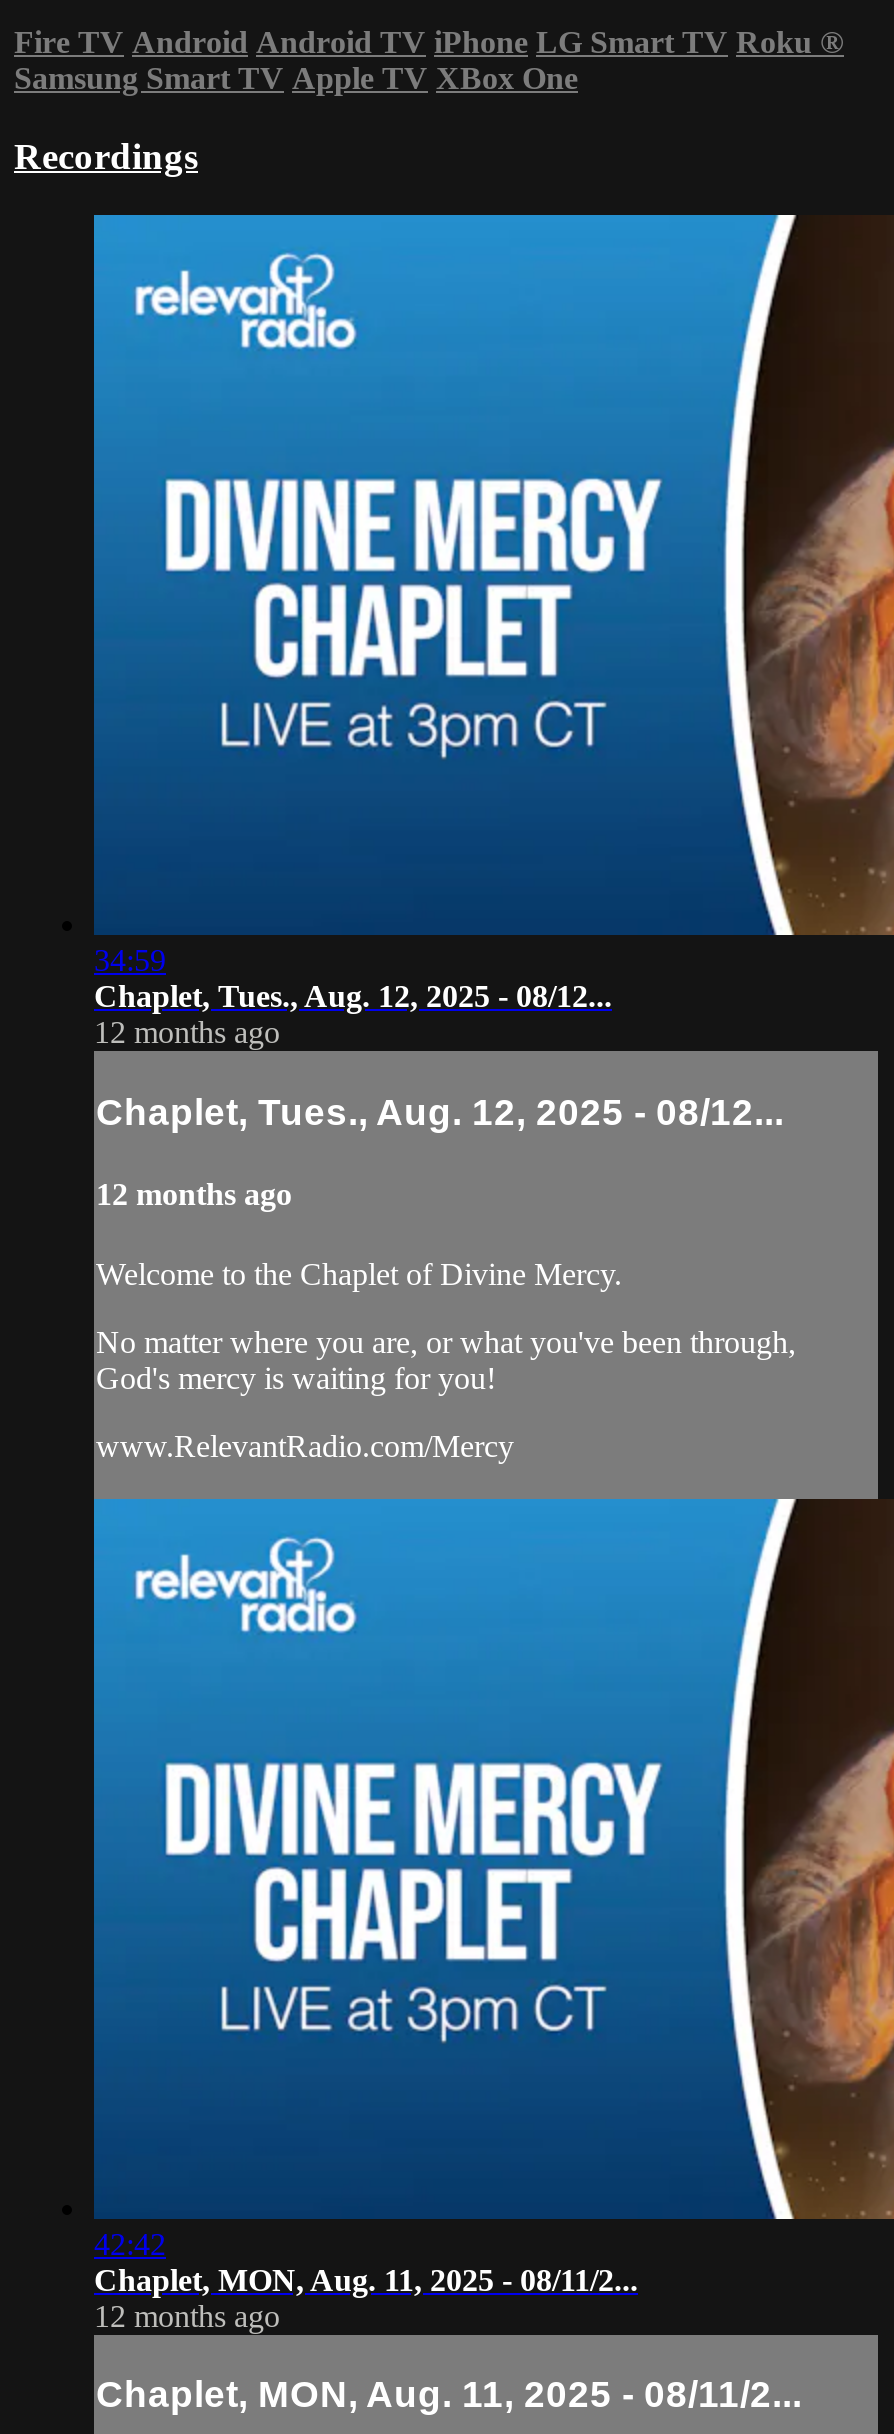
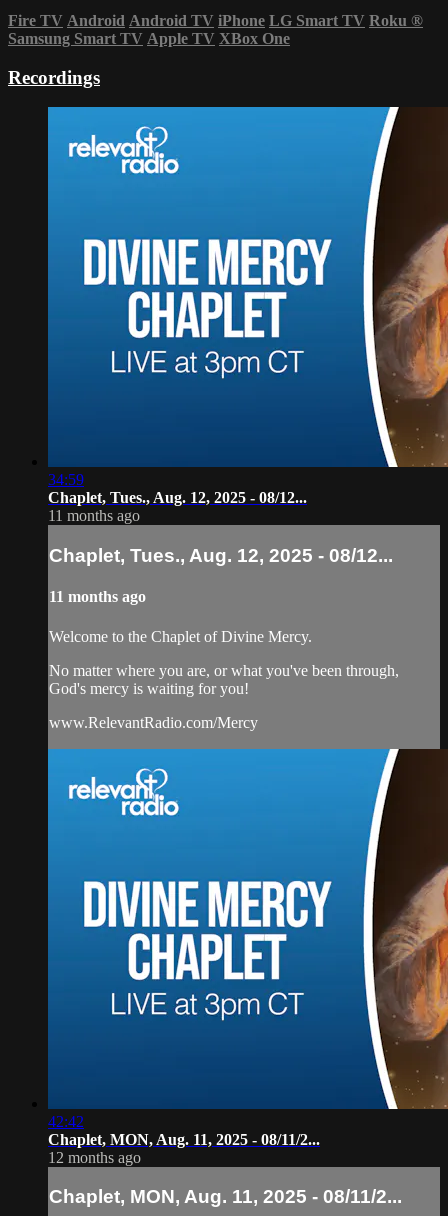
[94,1015,280,1049] 12 months ago -> [48,507,140,524] 11 months ago
[96,1177,292,1211] 12 months ago -> [49,588,146,605] 11 months ago

